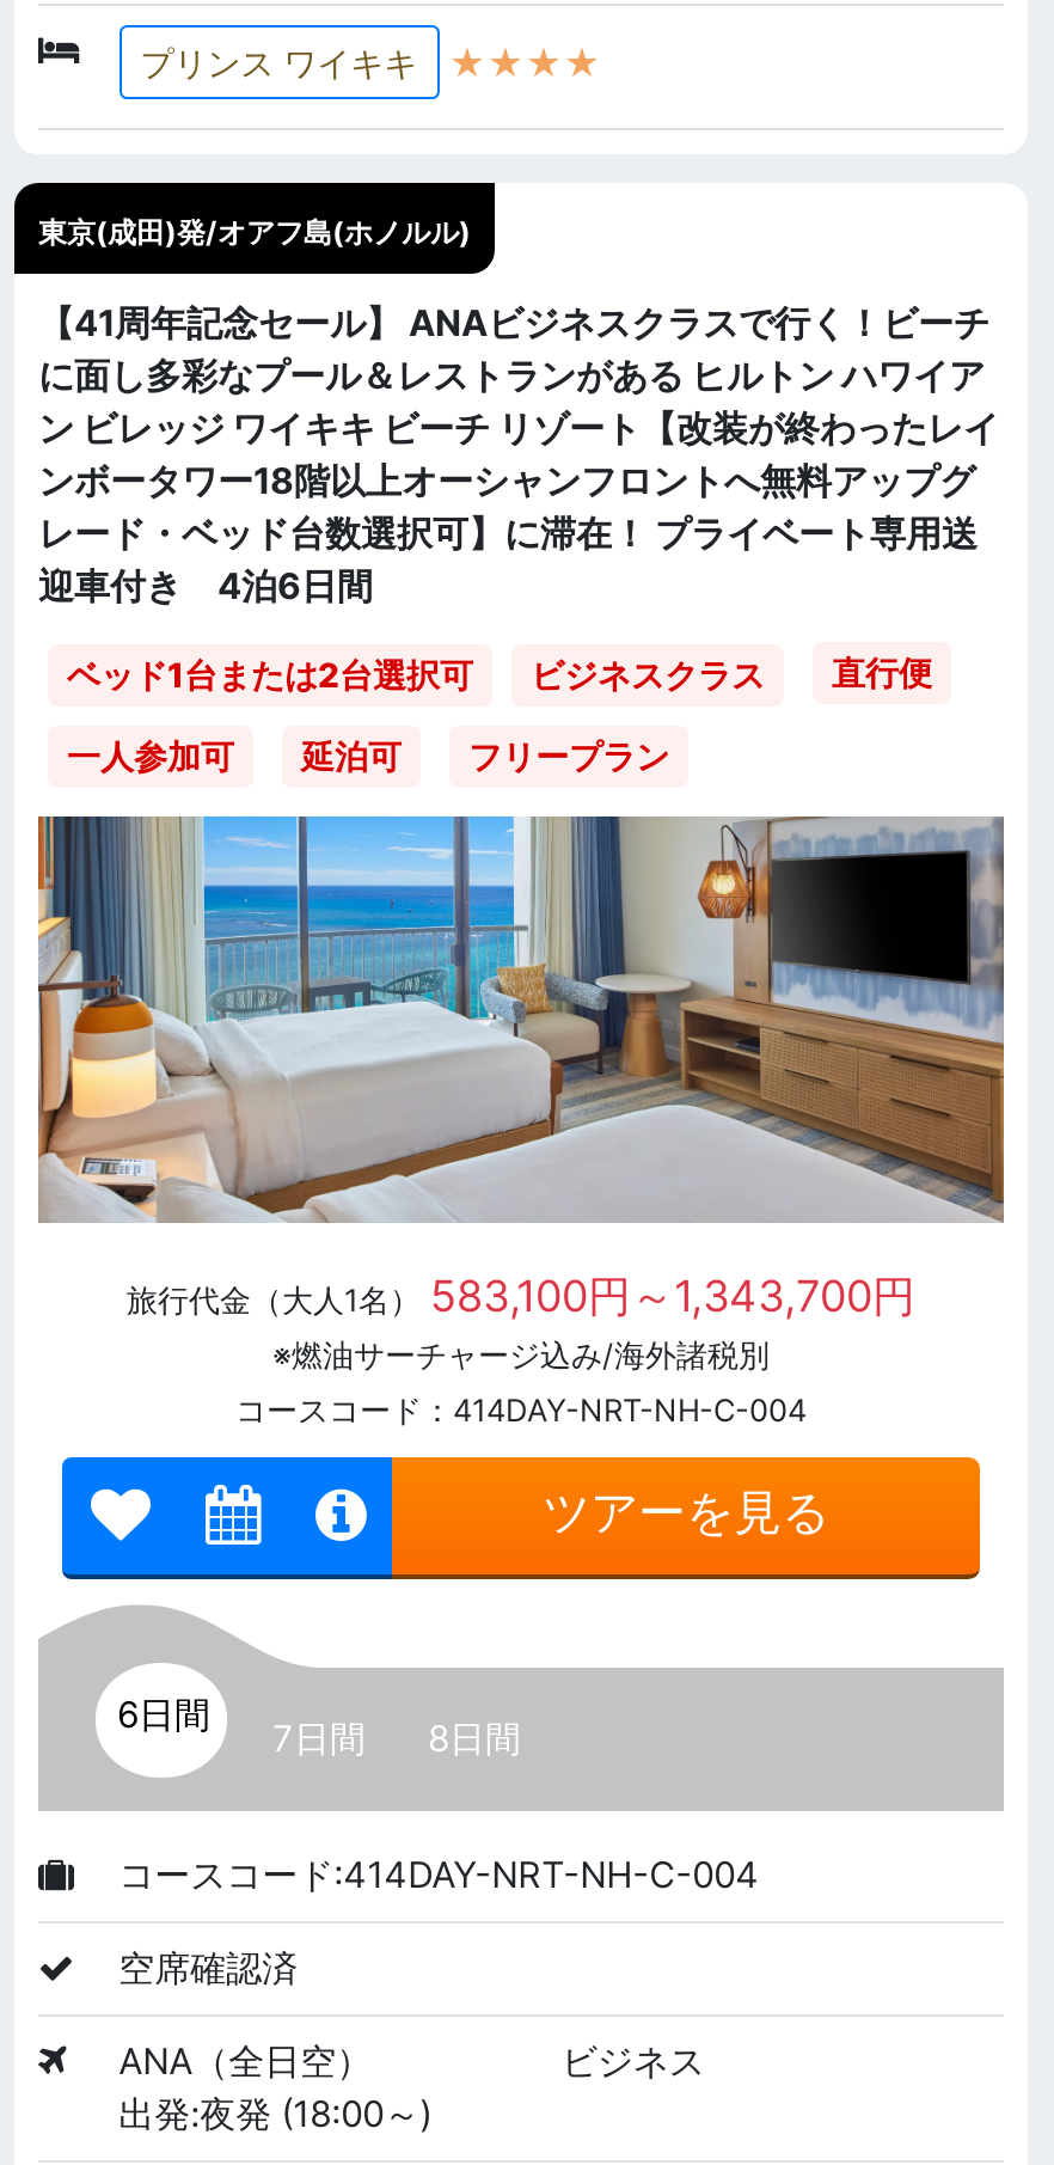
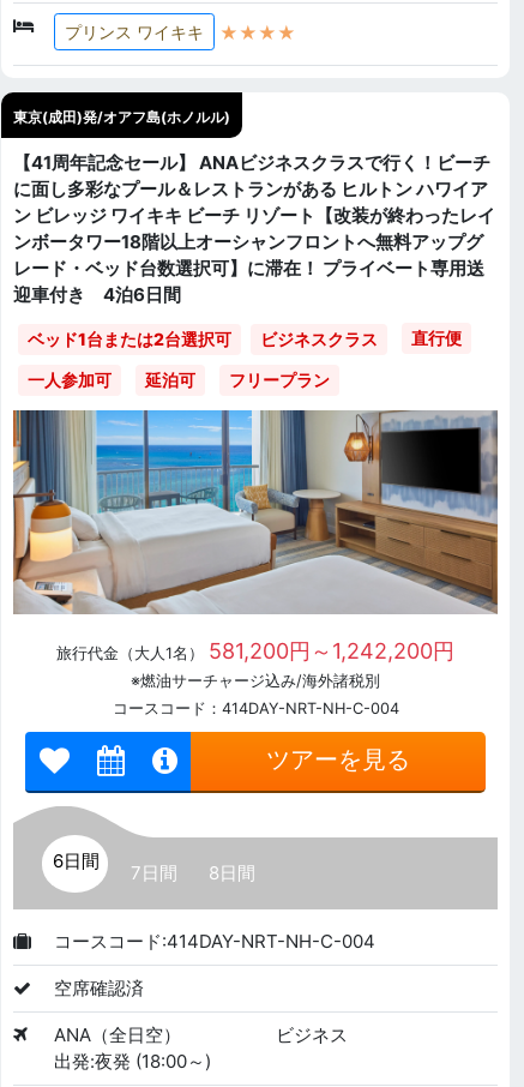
[127,1272,915,1322] 旅行代金（大人1名） 583,100円～1,343,700円 -> [56,639,454,664] 旅行代金（大人1名） 581,200円～1,242,200円

